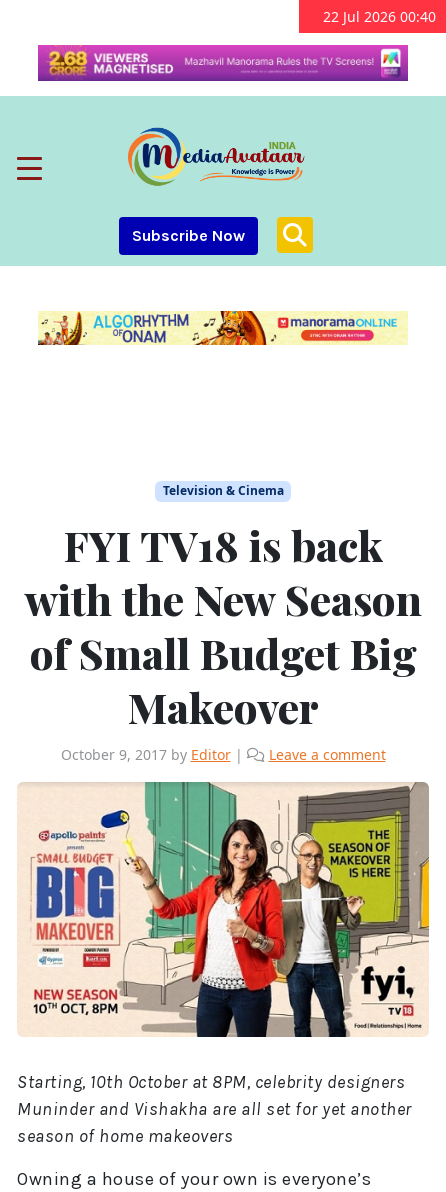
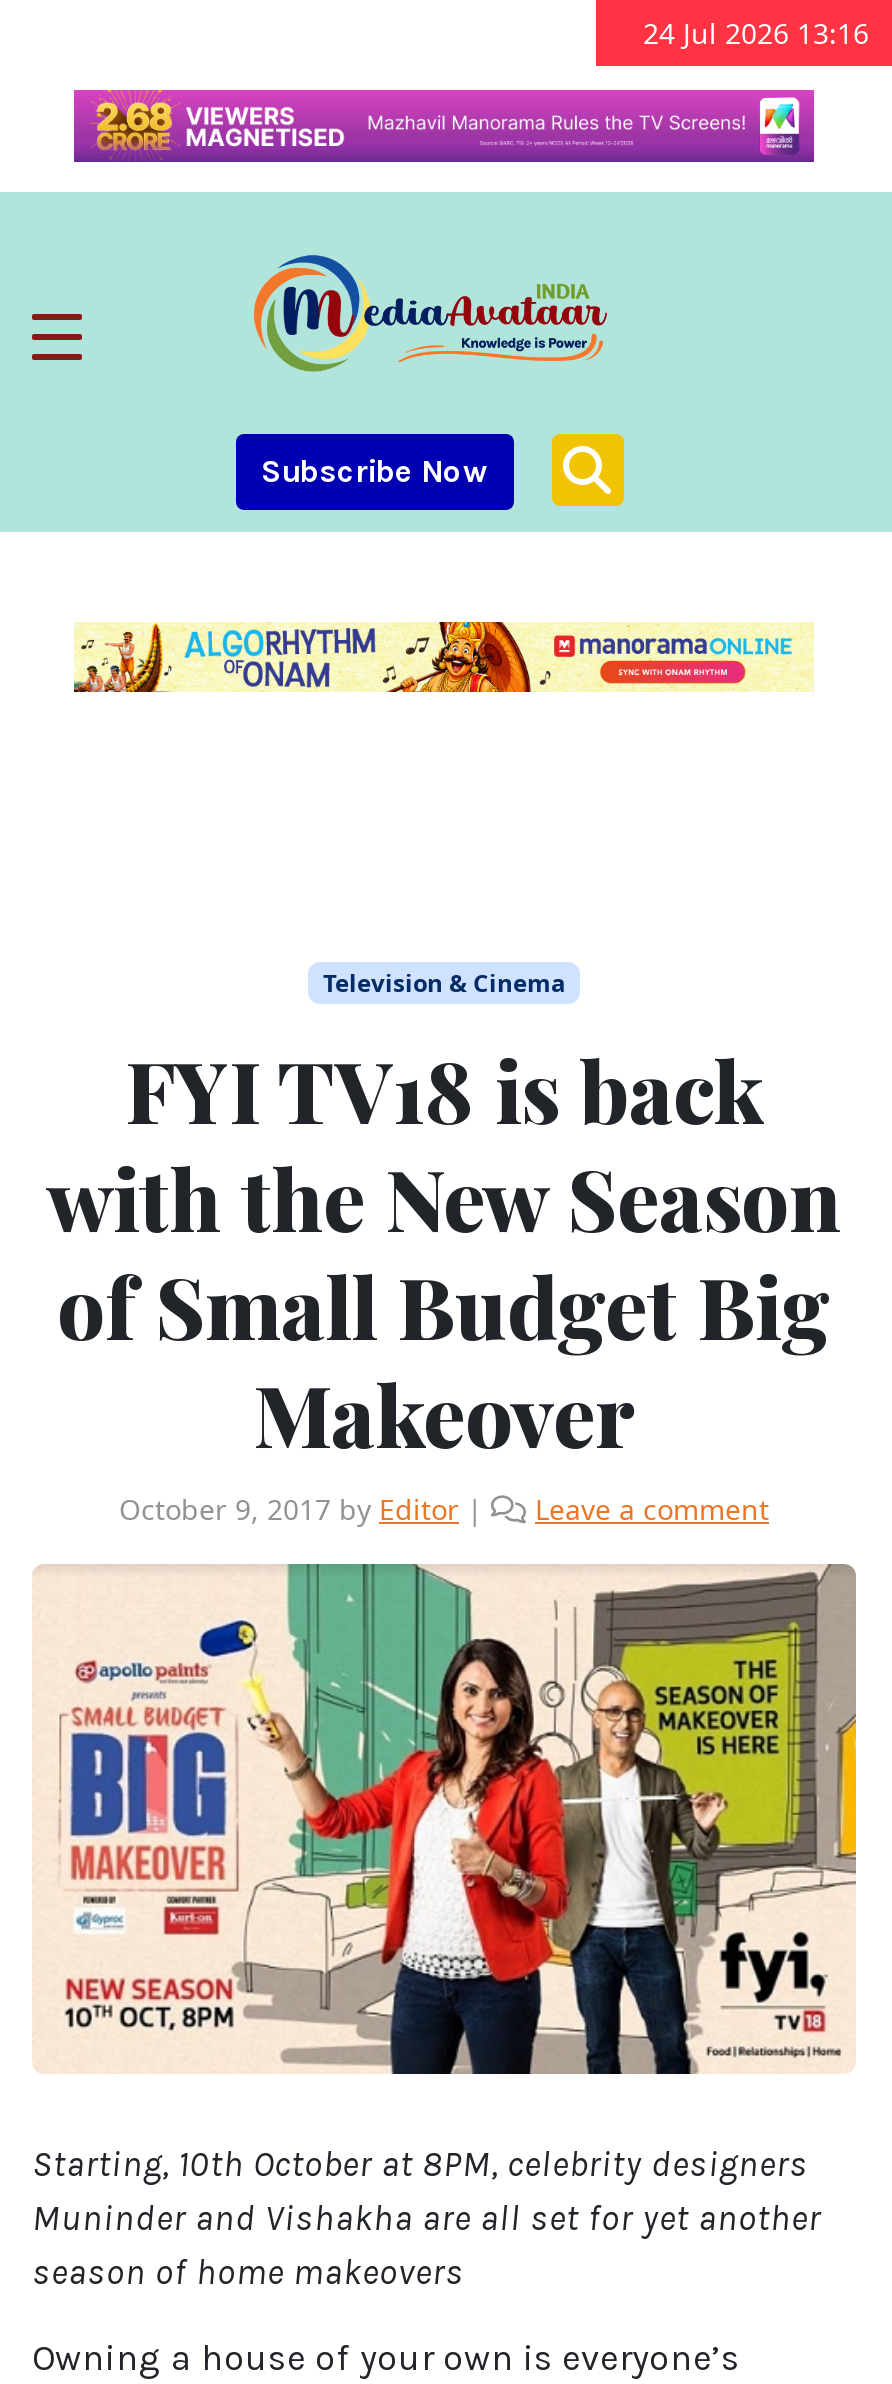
[322,7,435,26] 22 Jul 2026 00:40 -> [643,14,869,52] 24 Jul 2026 13:16

